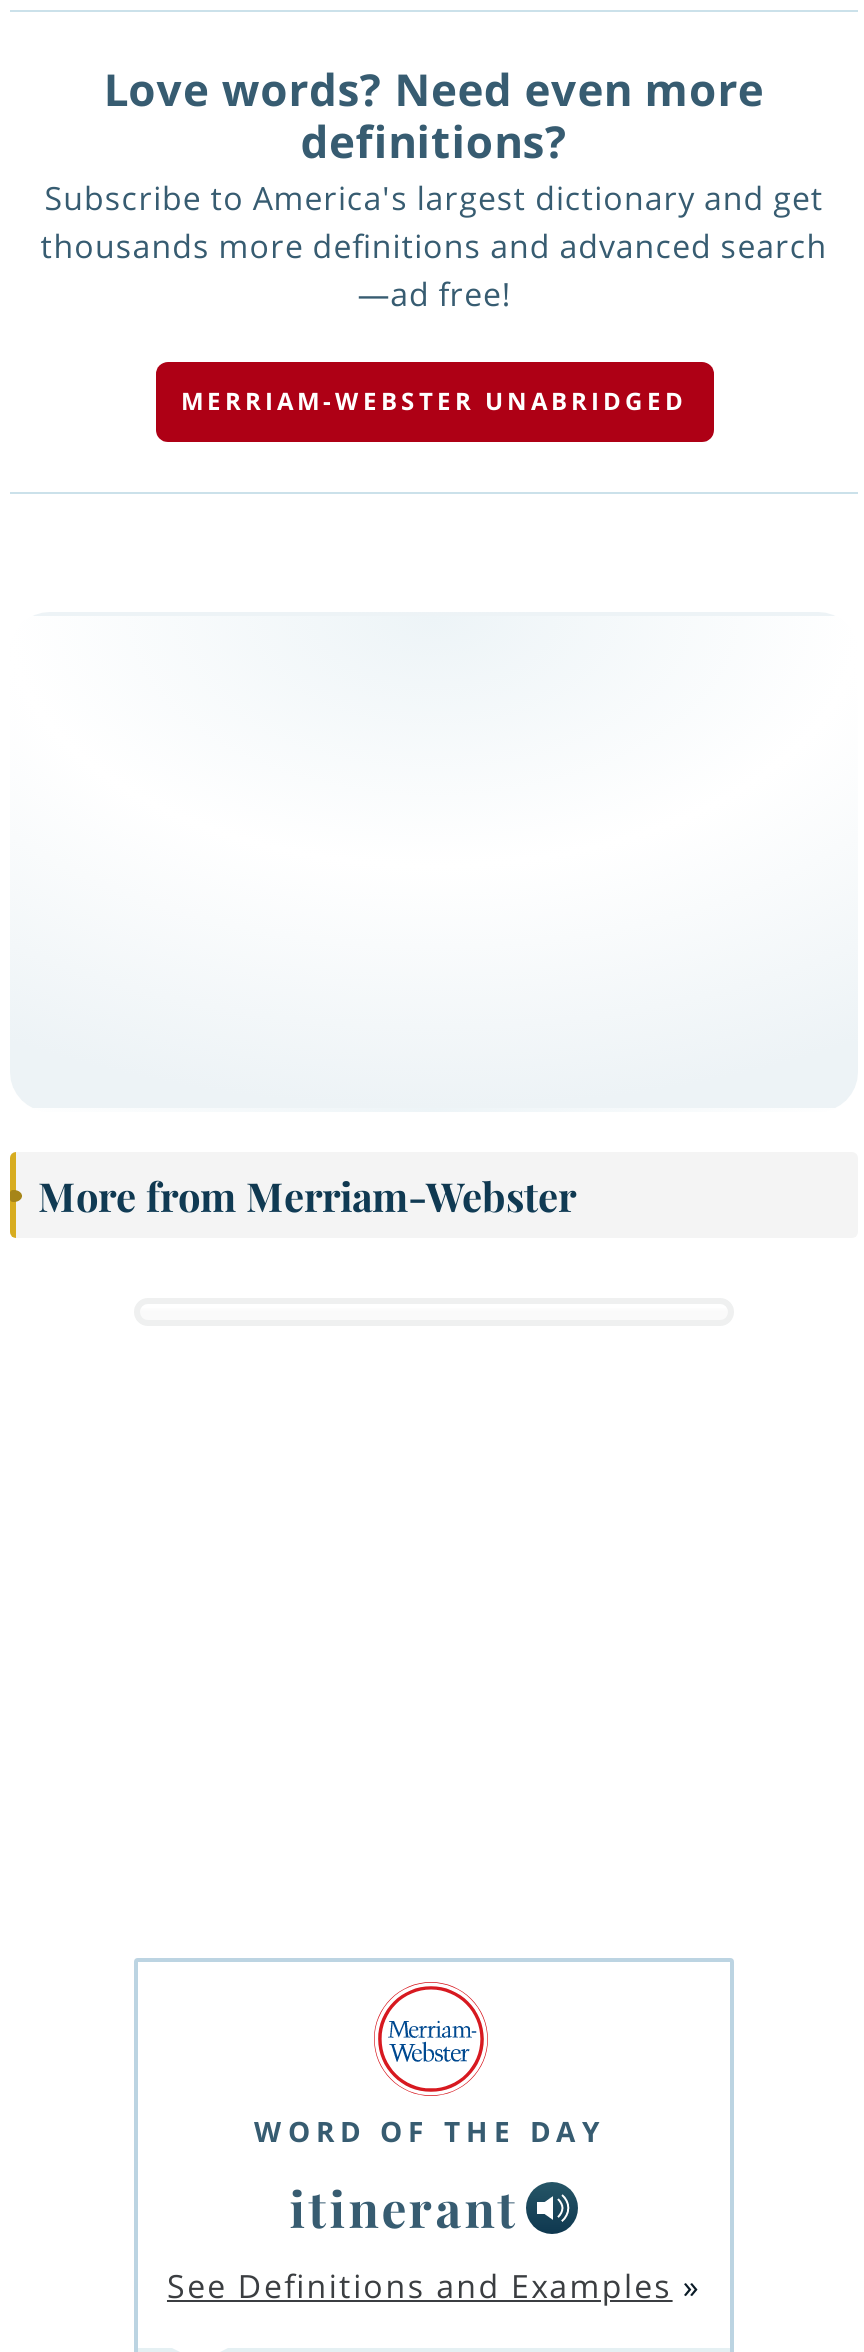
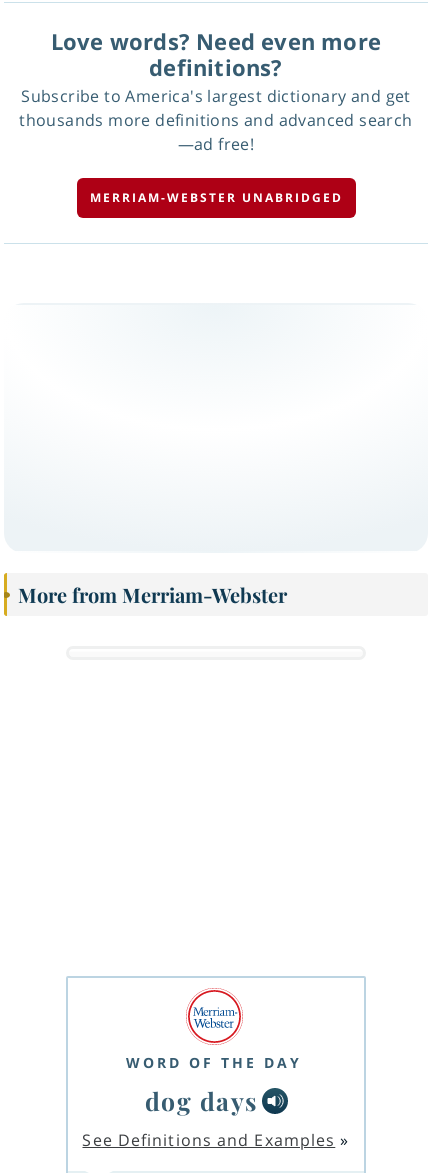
[290,2174,518,2240] itinerant -> [144,1084,257,1117] dog days

